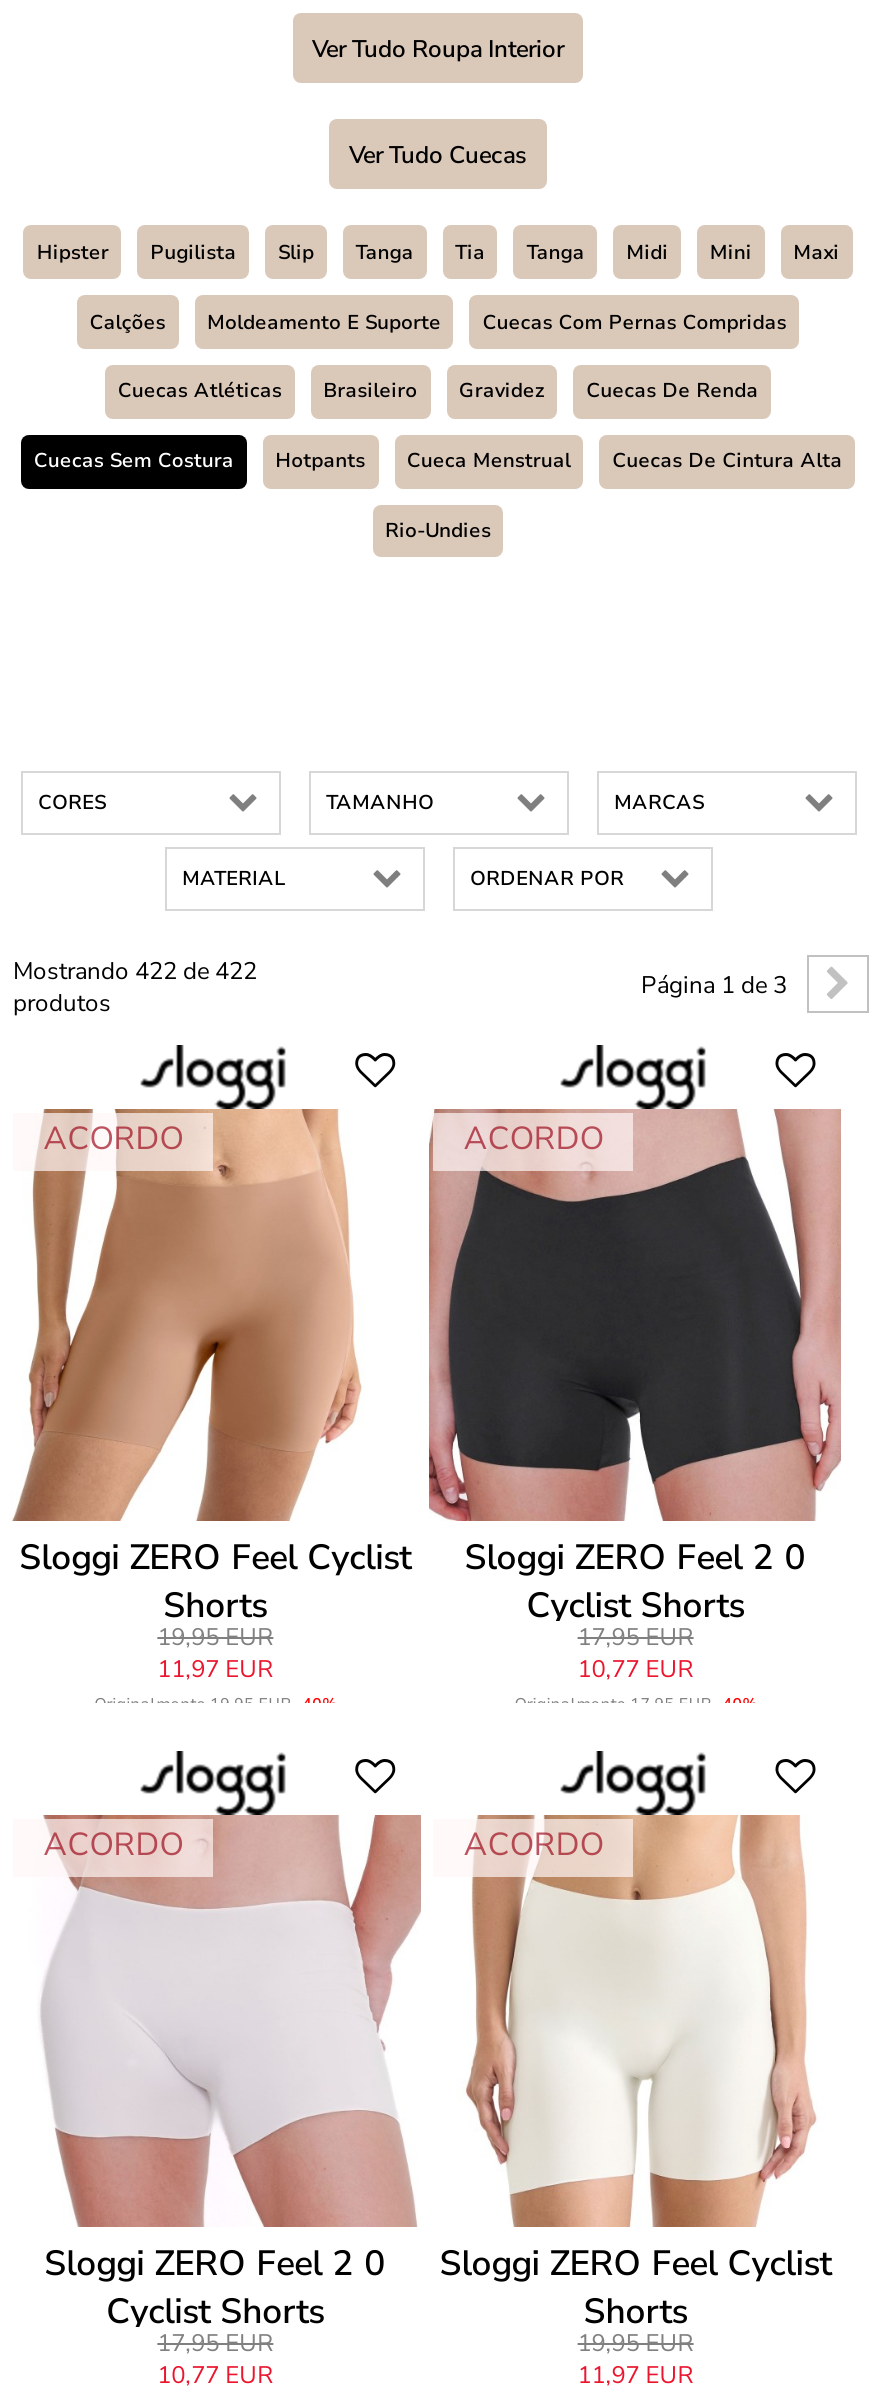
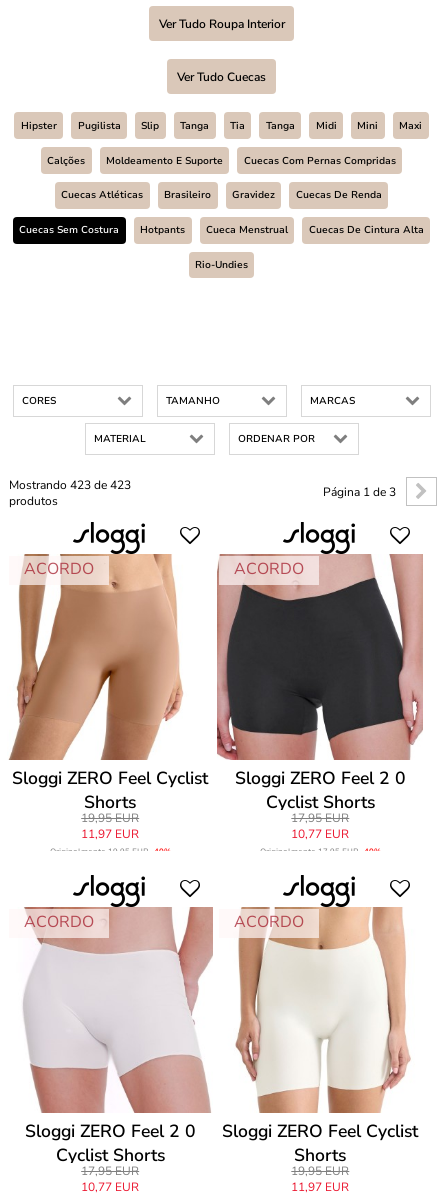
[13,956,257,988] Mostrando 422 de 422 -> [9,477,131,493] Mostrando 423 de 423

